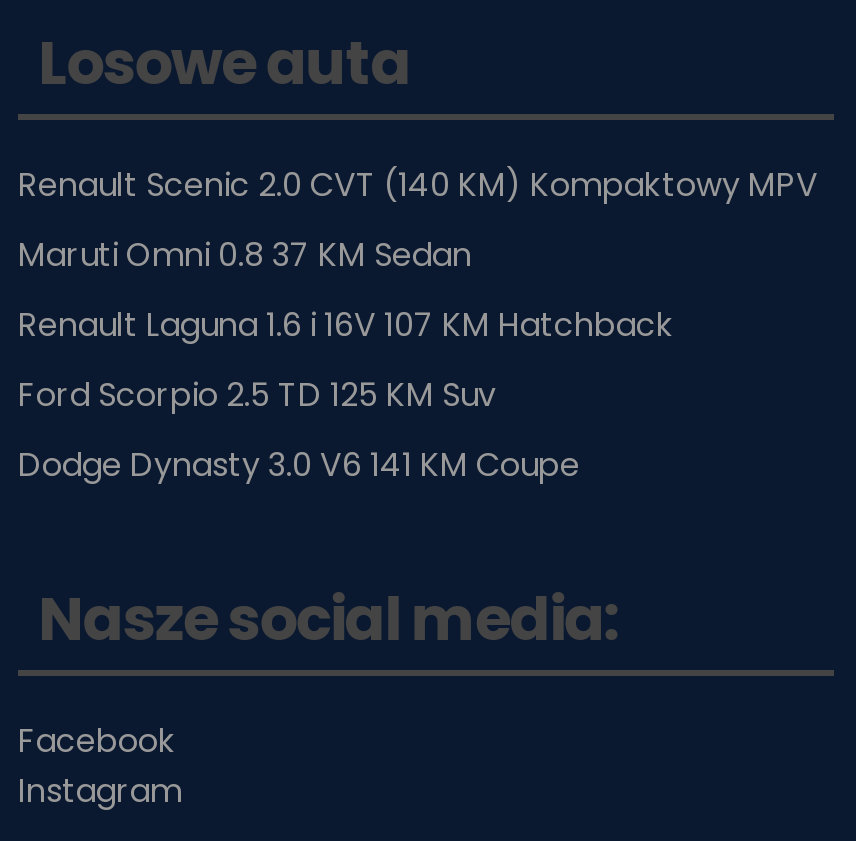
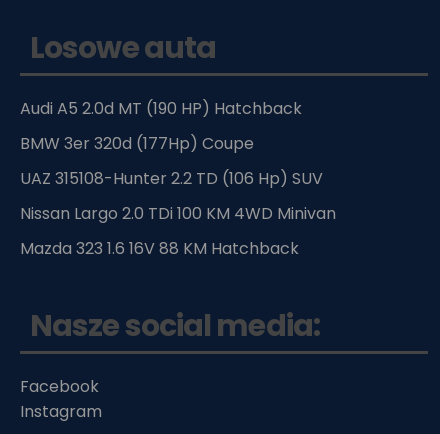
[18,162,818,208] Renault Scenic 2.0 CVT (140 KM) Kompaktowy MPV -> [20,97,302,120] Audi A5 2.0d MT (190 HP) Hatchback
[18,232,472,278] Maruti Omni 0.8 37 KM Sedan -> [20,132,254,155] BMW 3er 320d (177Hp) Coupe
[18,302,674,348] Renault Laguna 1.6 i 16V 107 KM Hatchback -> [20,167,323,190] UAZ 315108-Hunter 2.2 TD (106 Hp) SUV
[18,372,496,418] Ford Scorpio 2.5 TD 125 KM Suv -> [20,202,336,225] Nissan Largo 2.0 TDi 100 KM 4WD Minivan
[18,442,580,488] Dodge Dynasty 3.0 V6 141 KM Coupe -> [20,237,299,260] Mazda 323 1.6 16V 88 KM Hatchback

